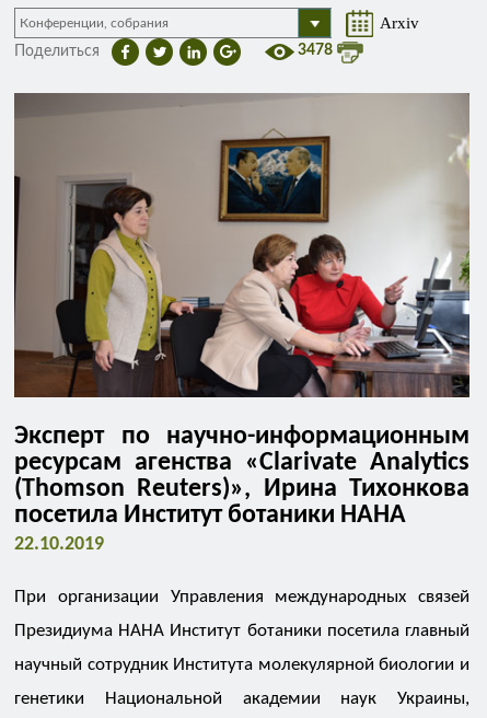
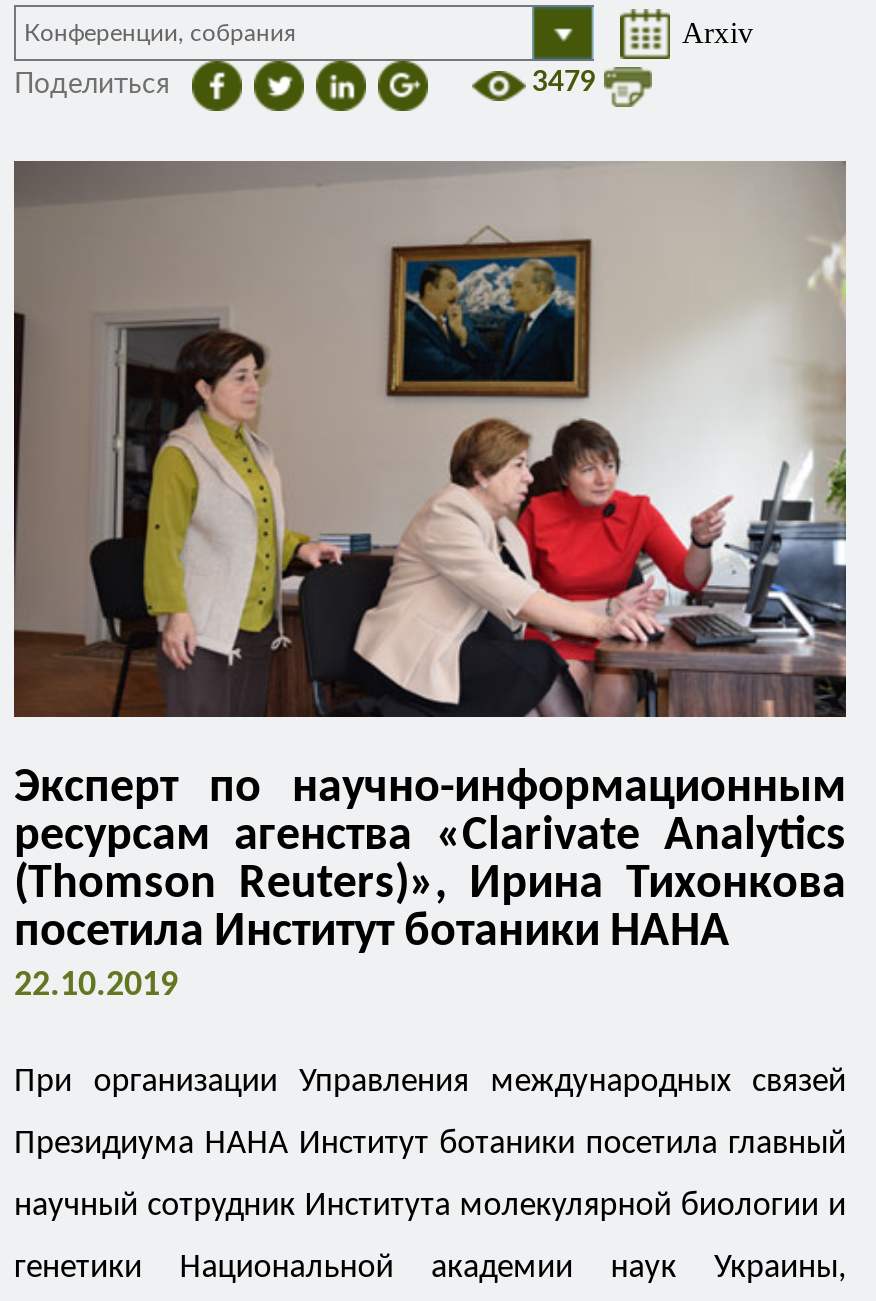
[298,43,333,59] 3478 -> [532,70,596,98] 3479

